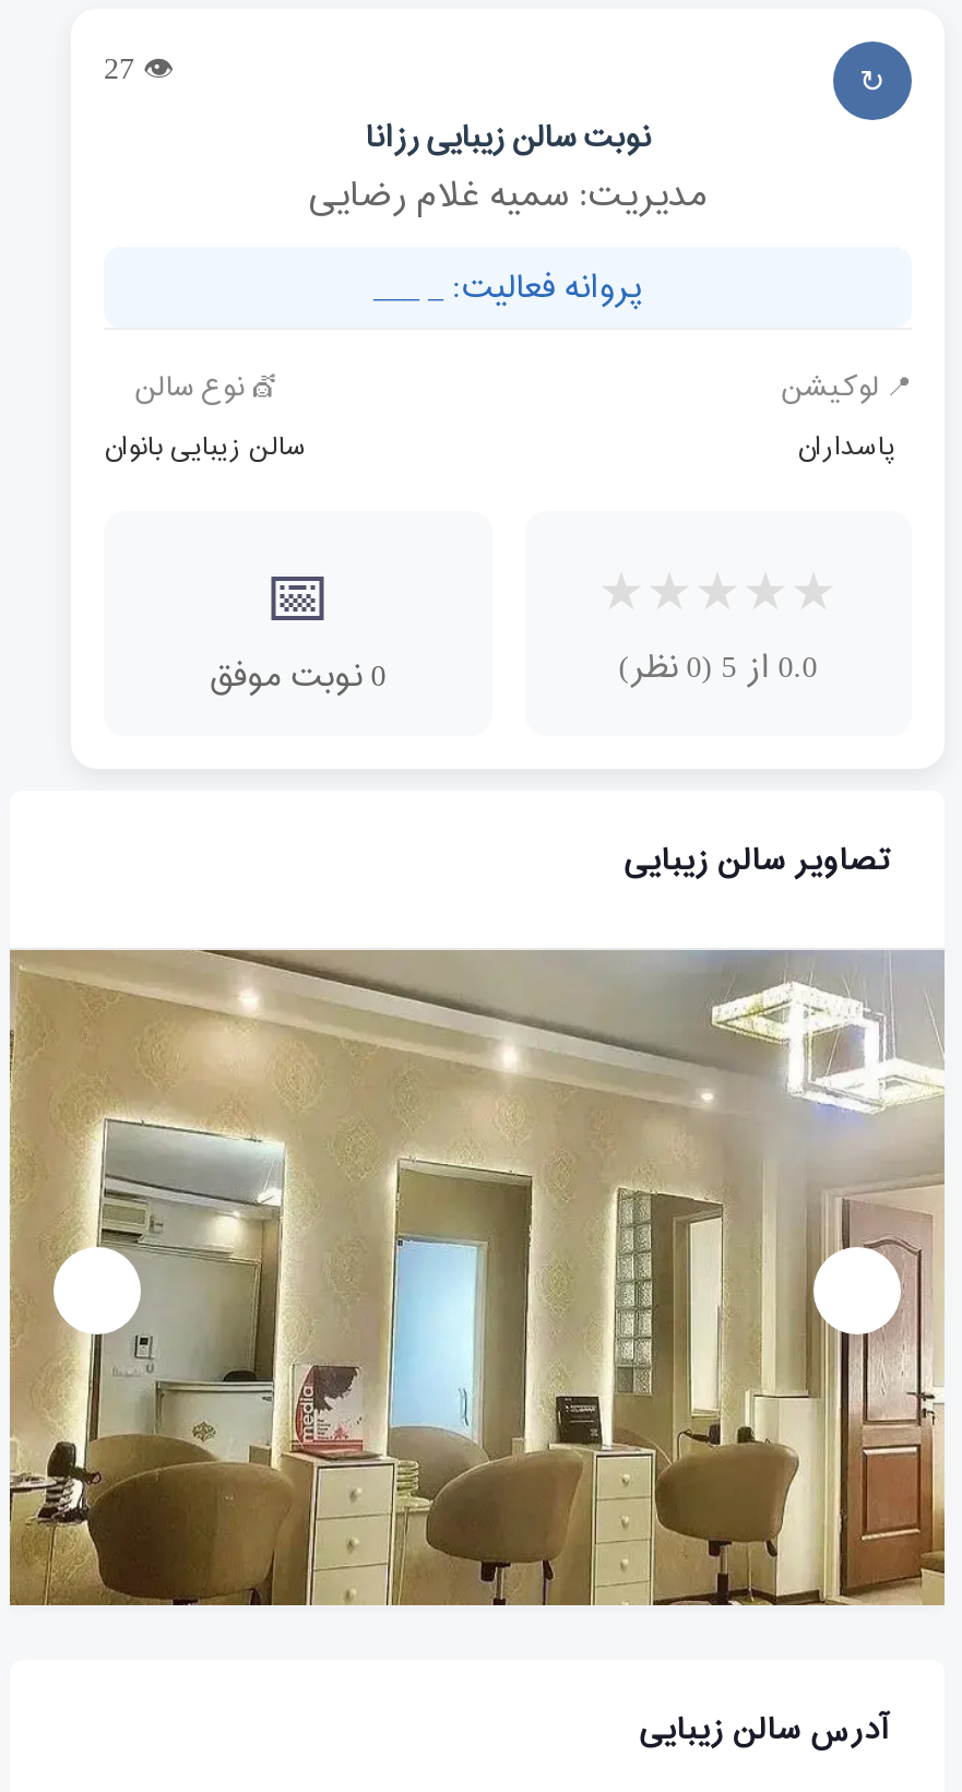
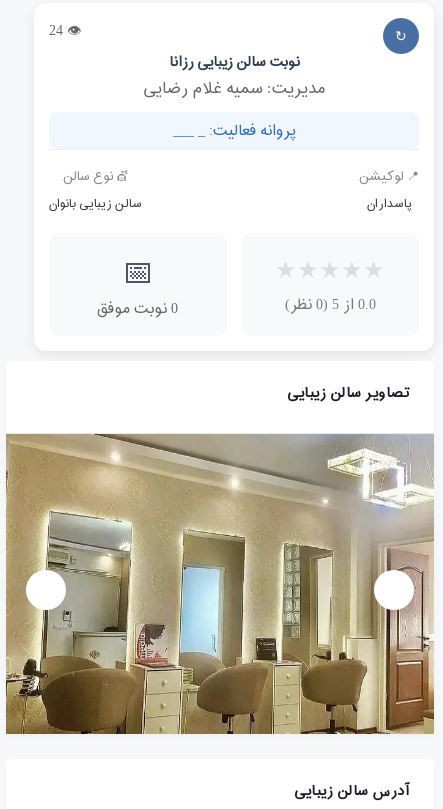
[104,52,134,85] 27 -> [49,23,63,38] 24

